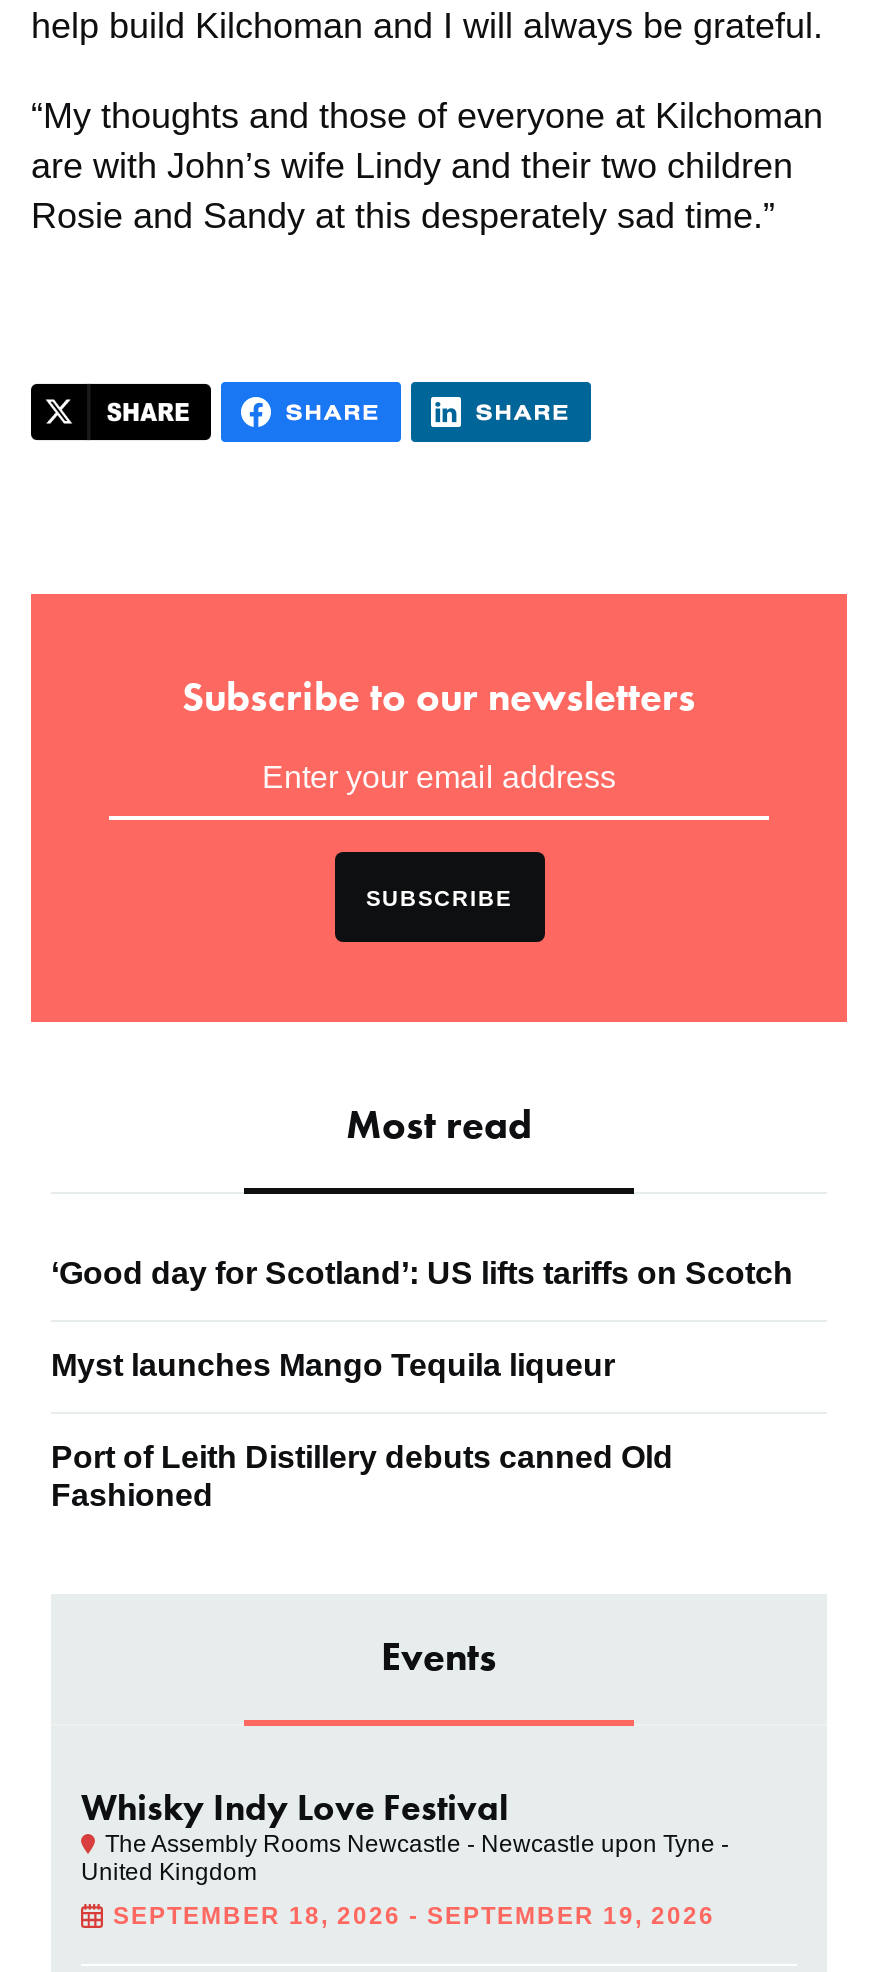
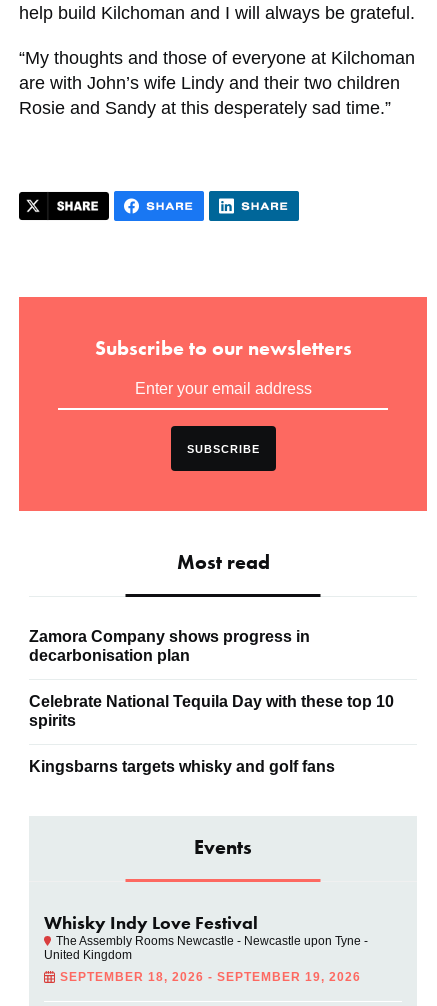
[51,1255,793,1289] ‘Good day for Scotland’: US lifts tariffs on Scotch -> [29,628,310,664] Zamora Company shows progress in | decarbonisation plan
[51,1347,615,1381] Myst launches Mango Tequila liqueur -> [29,693,394,729] Celebrate National Tequila Day with these top 10 | spirits
[51,1439,673,1511] Port of Leith Distillery debuts canned Old | Fashioned -> [29,758,335,775] Kingsbarns targets whisky and golf fans

